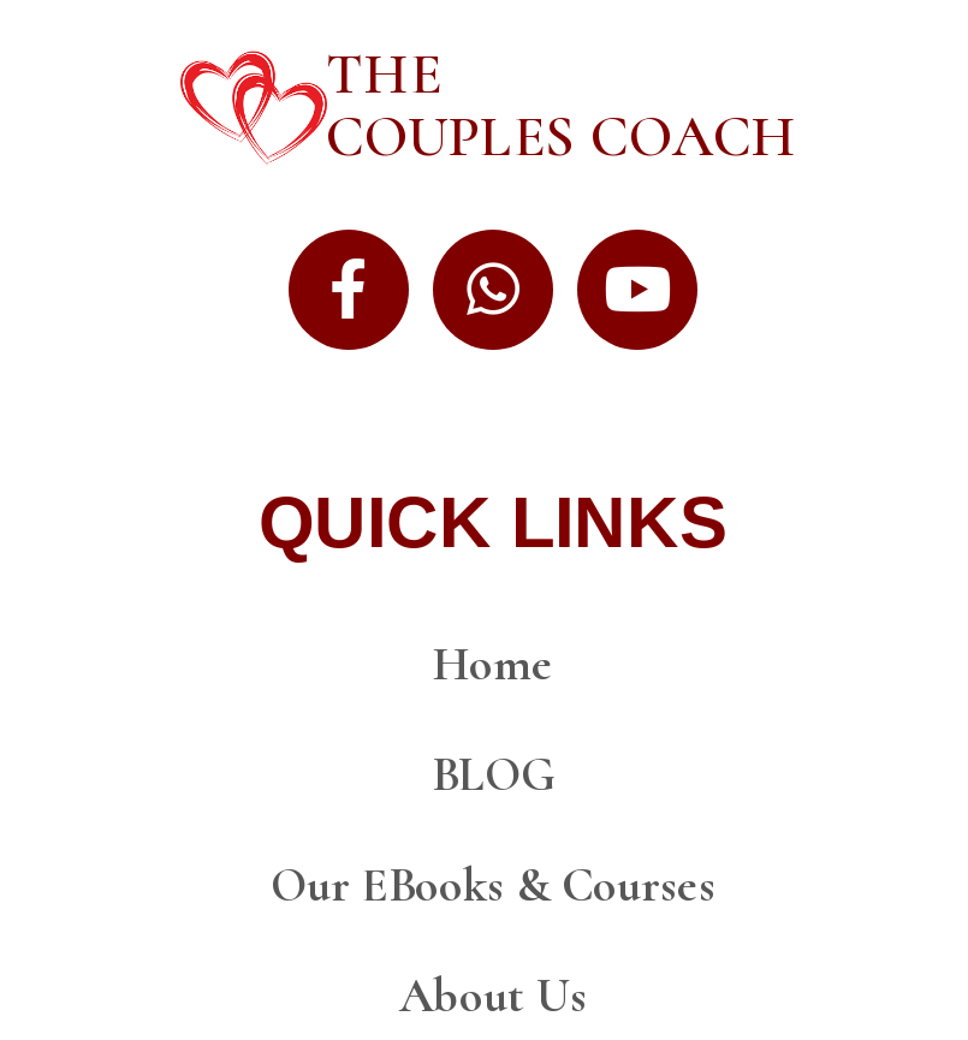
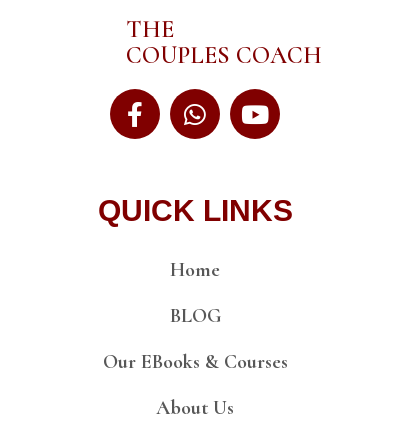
[178,49,317,160] [image] -> none

